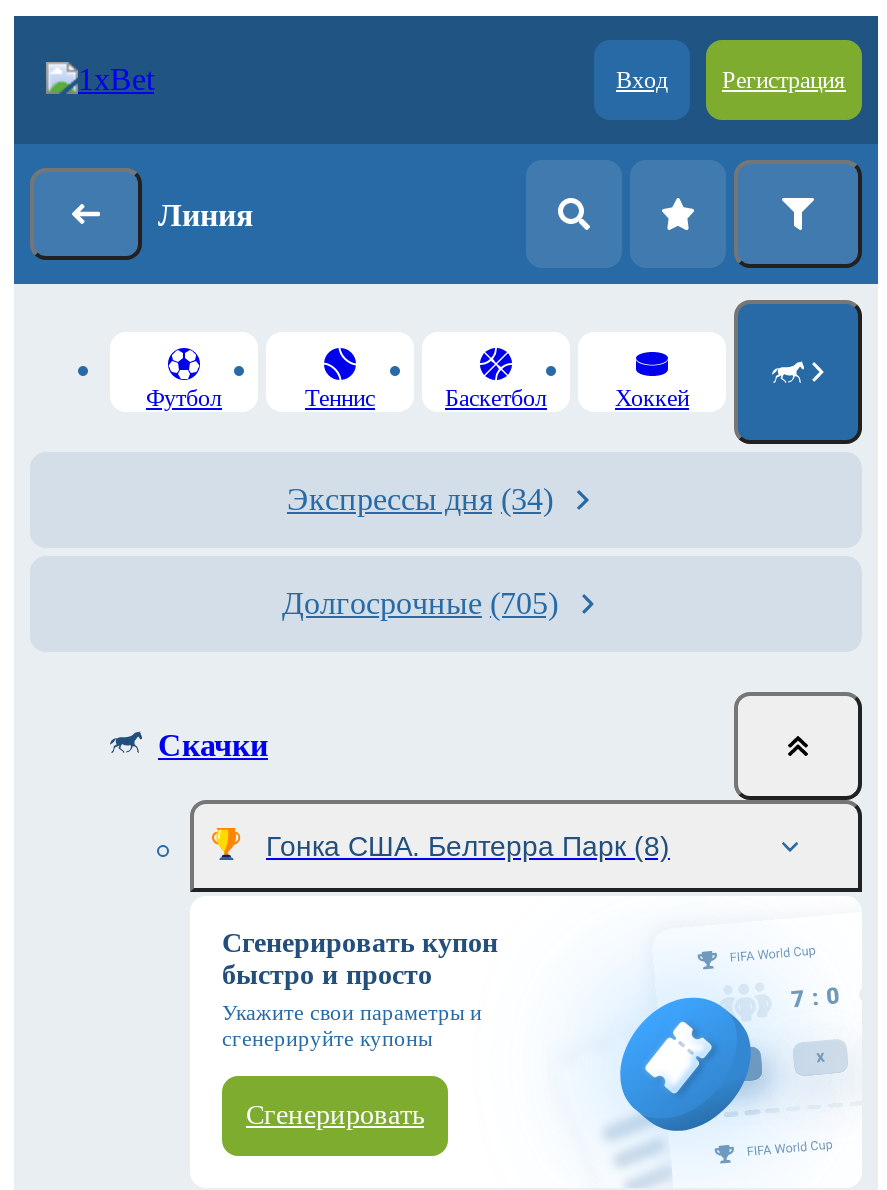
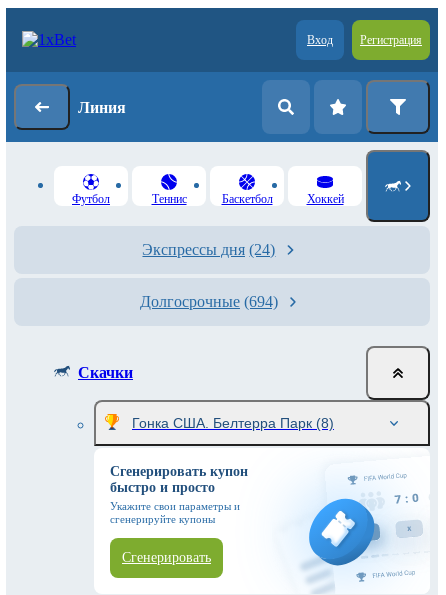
[287,482,553,516] Экспрессы дня (34) -> [142,241,275,258] Экспрессы дня (24)
[282,586,558,620] Долгосрочные (705) -> [140,293,278,310] Долгосрочные (694)

